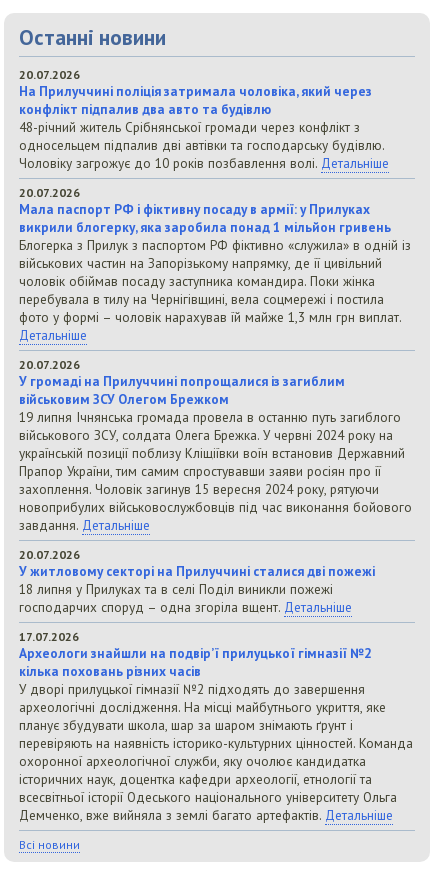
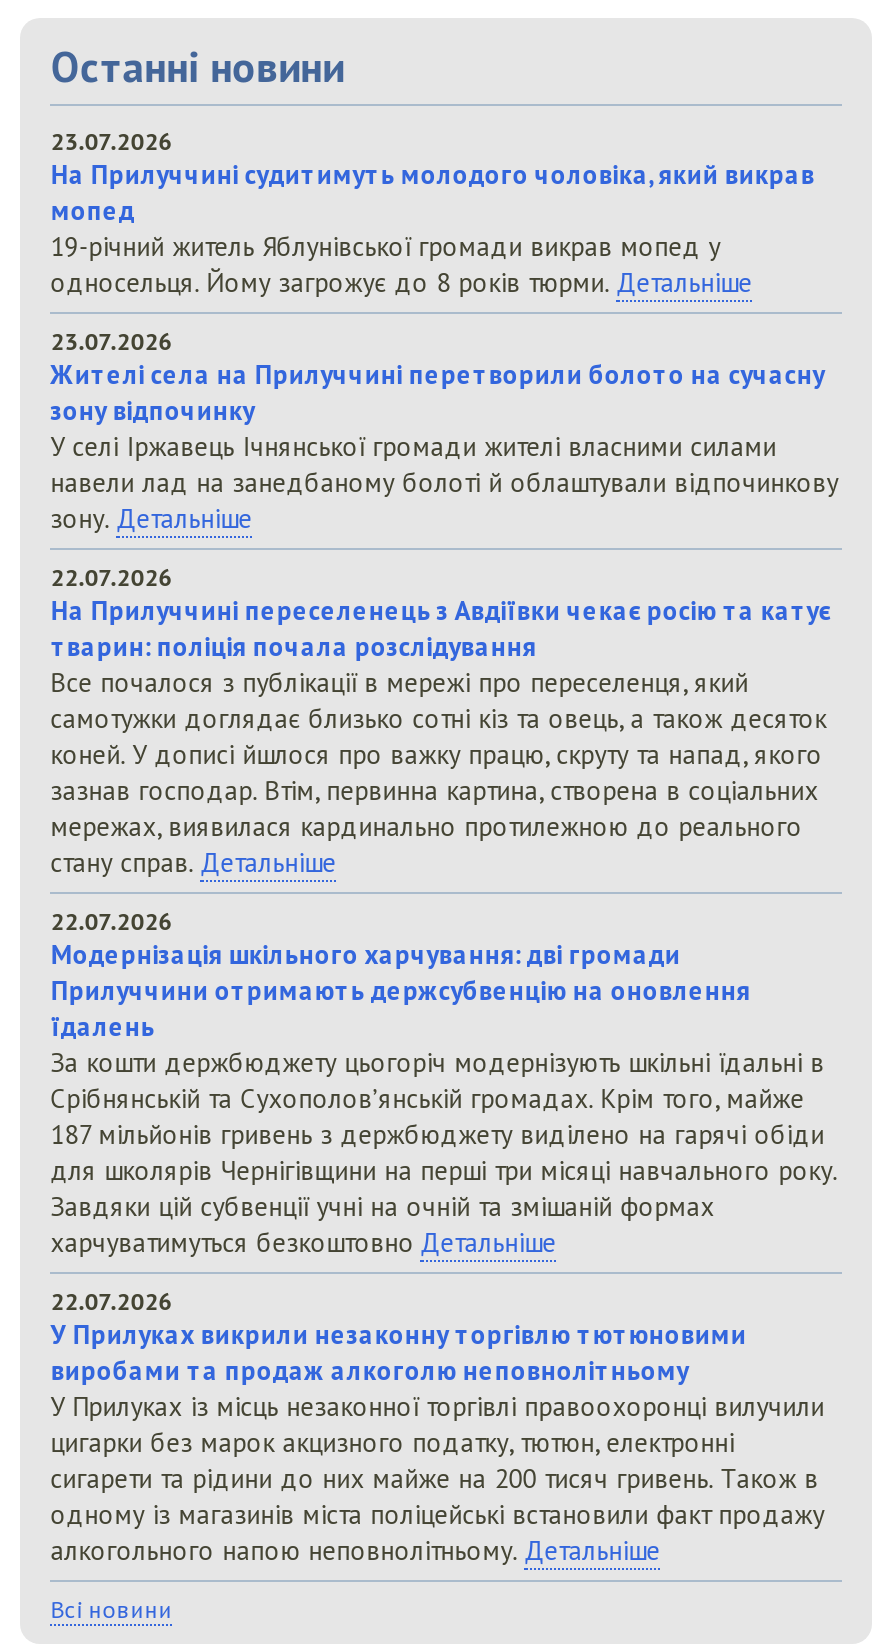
[19,67,389,172] 20.07.2026 | На Прилуччині поліція затримала чоловіка, який через | конфлікт підпалив два авто та будівлю | 48-річний житель Срібнянської громади через конфлікт з | односельцем підпалив дві автівки та господарську будівлю. | Чоловіку загрожує до 10 років позбавлення волі. Детальніше -> [50,126,814,300] 23.07.2026 | На Прилуччині судитимуть молодого чоловіка, який викрав | мопед | 19-річний житель Яблунівської громади викрав мопед у | односельця. Йому загрожує до 8 років тюрми. Детальніше
[19,185,411,344] 20.07.2026 | Мала паспорт РФ і фіктивну посаду в армії: у Прилуках | викрили блогерку, яка заробила понад 1 мільйон гривень | Блогерка з Прилук з паспортом РФ фіктивно «служила» в одній із | військових частин на Запорізькому напрямку, де її цивільний | чоловік обіймав посаду заступника командира. Поки жінка | перебувала в тилу на Чернігівщині, вела соцмережі і постила | фото у формі – чоловік нарахував їй майже 1,3 млн грн виплат. | Детальніше -> [50,326,838,536] 23.07.2026 | Жителі села на Прилуччині перетворили болото на сучасну | зону відпочинку | У селі Іржавець Ічнянської громади жителі власними силами | навели лад на занедбаному болоті й облаштували відпочинкову | зону. Детальніше
[19,357,412,534] 20.07.2026 | У громаді на Прилуччині попрощалися із загиблим | військовим ЗСУ Олегом Брежком | 19 липня Ічнянська громада провела в останню путь загиблого | військового ЗСУ, солдата Олега Брежка. У червні 2024 року на | українській позиції поблизу Кліщіївки воїн встановив Державний | Прапор України, тим самим спростувавши заяви росіян про її | захоплення. Чоловік загинув 15 вересня 2024 року, рятуючи | новоприбулих військовослужбовців під час виконання бойового | завдання. Детальніше -> [50,562,830,880] 22.07.2026 | На Прилуччині переселенець з Авдіївки чекає росію та катує | тварин: поліція почала розслідування | Все почалося з публікації в мережі про переселенця, який | самотужки доглядає близько сотні кіз та овець, а також десяток | коней. У дописі йшлося про важку працю, скруту та напад, якого | зазнав господар. Втім, первинна картина, створена в соціальних | мережах, виявилася кардинально протилежною до реального | стану справ. Детальніше
[19,547,375,616] 20.07.2026 | У житловому секторі на Прилуччині сталися дві пожежі | 18 липня у Прилуках та в селі Поділ виникли пожежі | господарчих споруд – одна згоріла вщент. Детальніше -> [50,906,836,1260] 22.07.2026 | Модернізація шкільного харчування: дві громади | Прилуччини отримають держсубвенцію на оновлення | їдалень | За кошти держбюджету цьогоріч модернізують шкільні їдальні в | Срібнянській та Сухополов’янській громадах. Крім того, майже | 187 мільйонів гривень з держбюджету виділено на гарячі обіди | для школярів Чернігівщини на перші три місяці навчального року. | Завдяки цій субвенції учні на очній та змішаній формах | харчуватимуться безкоштовно Детальніше
[19,629,413,824] 17.07.2026 | Археологи знайшли на подвір’ї прилуцької гімназії №2 | кілька поховань різних часів | У дворі прилуцької гімназії №2 підходять до завершення | археологічні дослідження. На місці майбутнього укриття, яке | планує збудувати школа, шар за шаром знімають ґрунт і | перевіряють на наявність історико-культурних цінностей. Команда | охоронної археологічної служби, яку очолює кандидатка | історичних наук, доцентка кафедри археології, етнології та | всесвітньої історії Одеського національного університету Ольга | Демченко, вже вийняла з землі багато артефактів. Детальніше -> [50,1286,824,1568] 22.07.2026 | У Прилуках викрили незаконну торгівлю тютюновими | виробами та продаж алкоголю неповнолітньому | У Прилуках із місць незаконної торгівлі правоохоронці вилучили | цигарки без марок акцизного податку, тютюн, електронні | сигарети та рідини до них майже на 200 тисяч гривень. Також в | одному із магазинів міста поліцейські встановили факт продажу | алкогольного напою неповнолітньому. Детальніше

